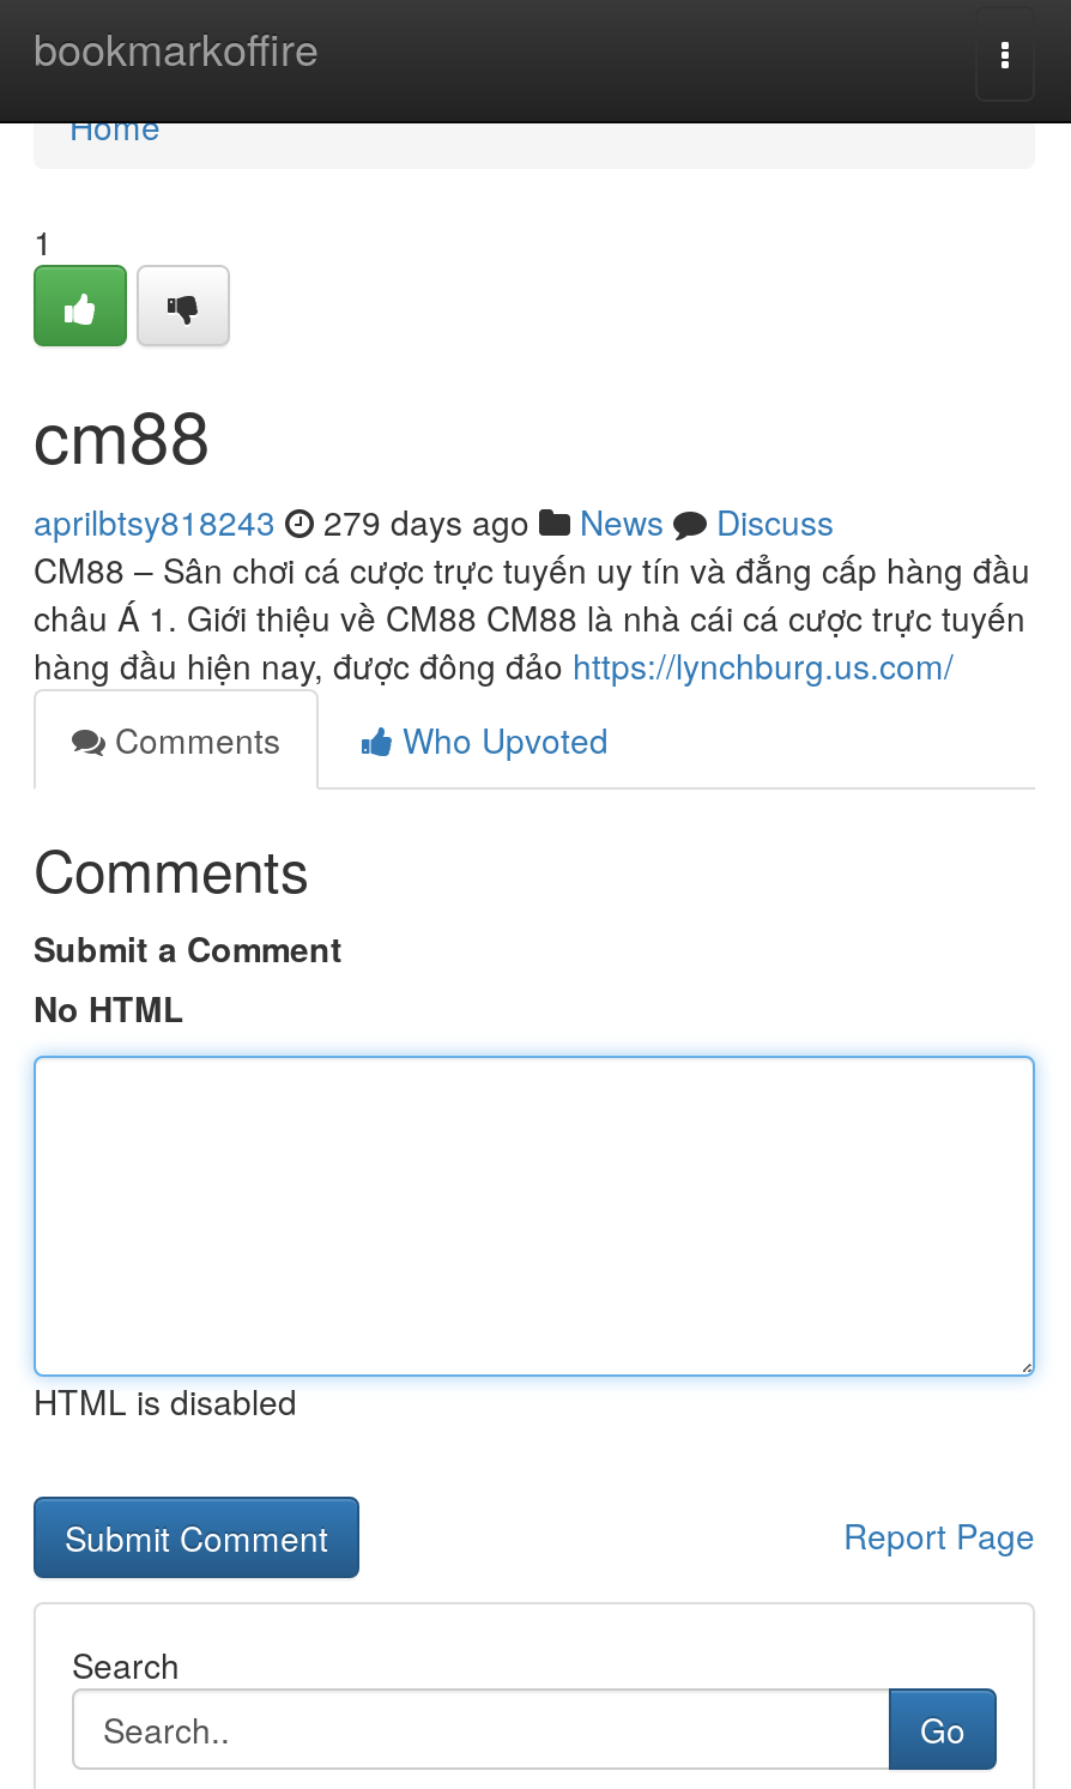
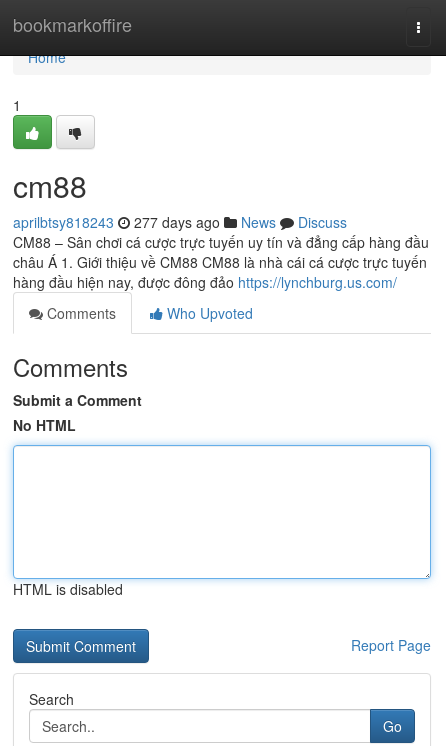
[34,497,834,545] aprilbtsy818243 279 days ago News Discuss -> [13,212,347,232] aprilbtsy818243 277 days ago News Discuss

